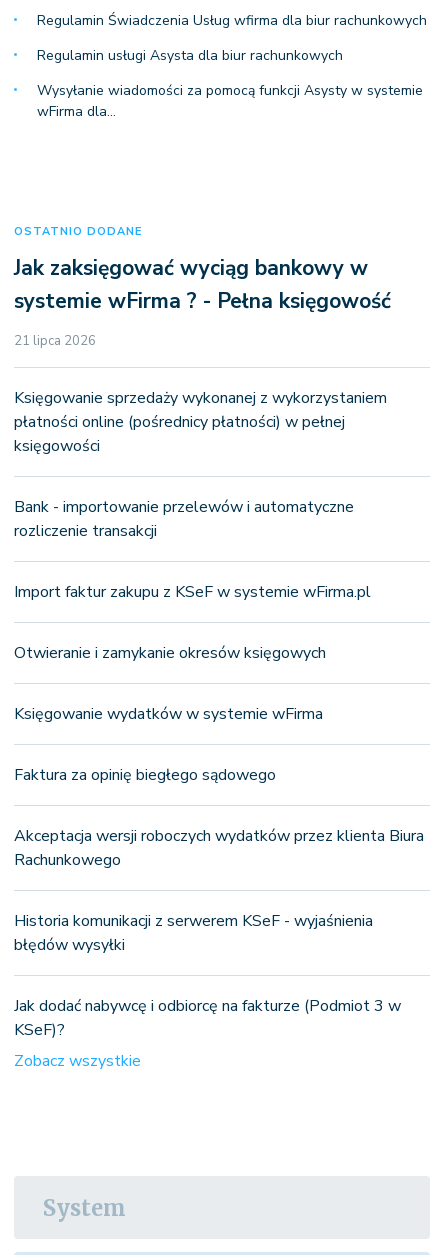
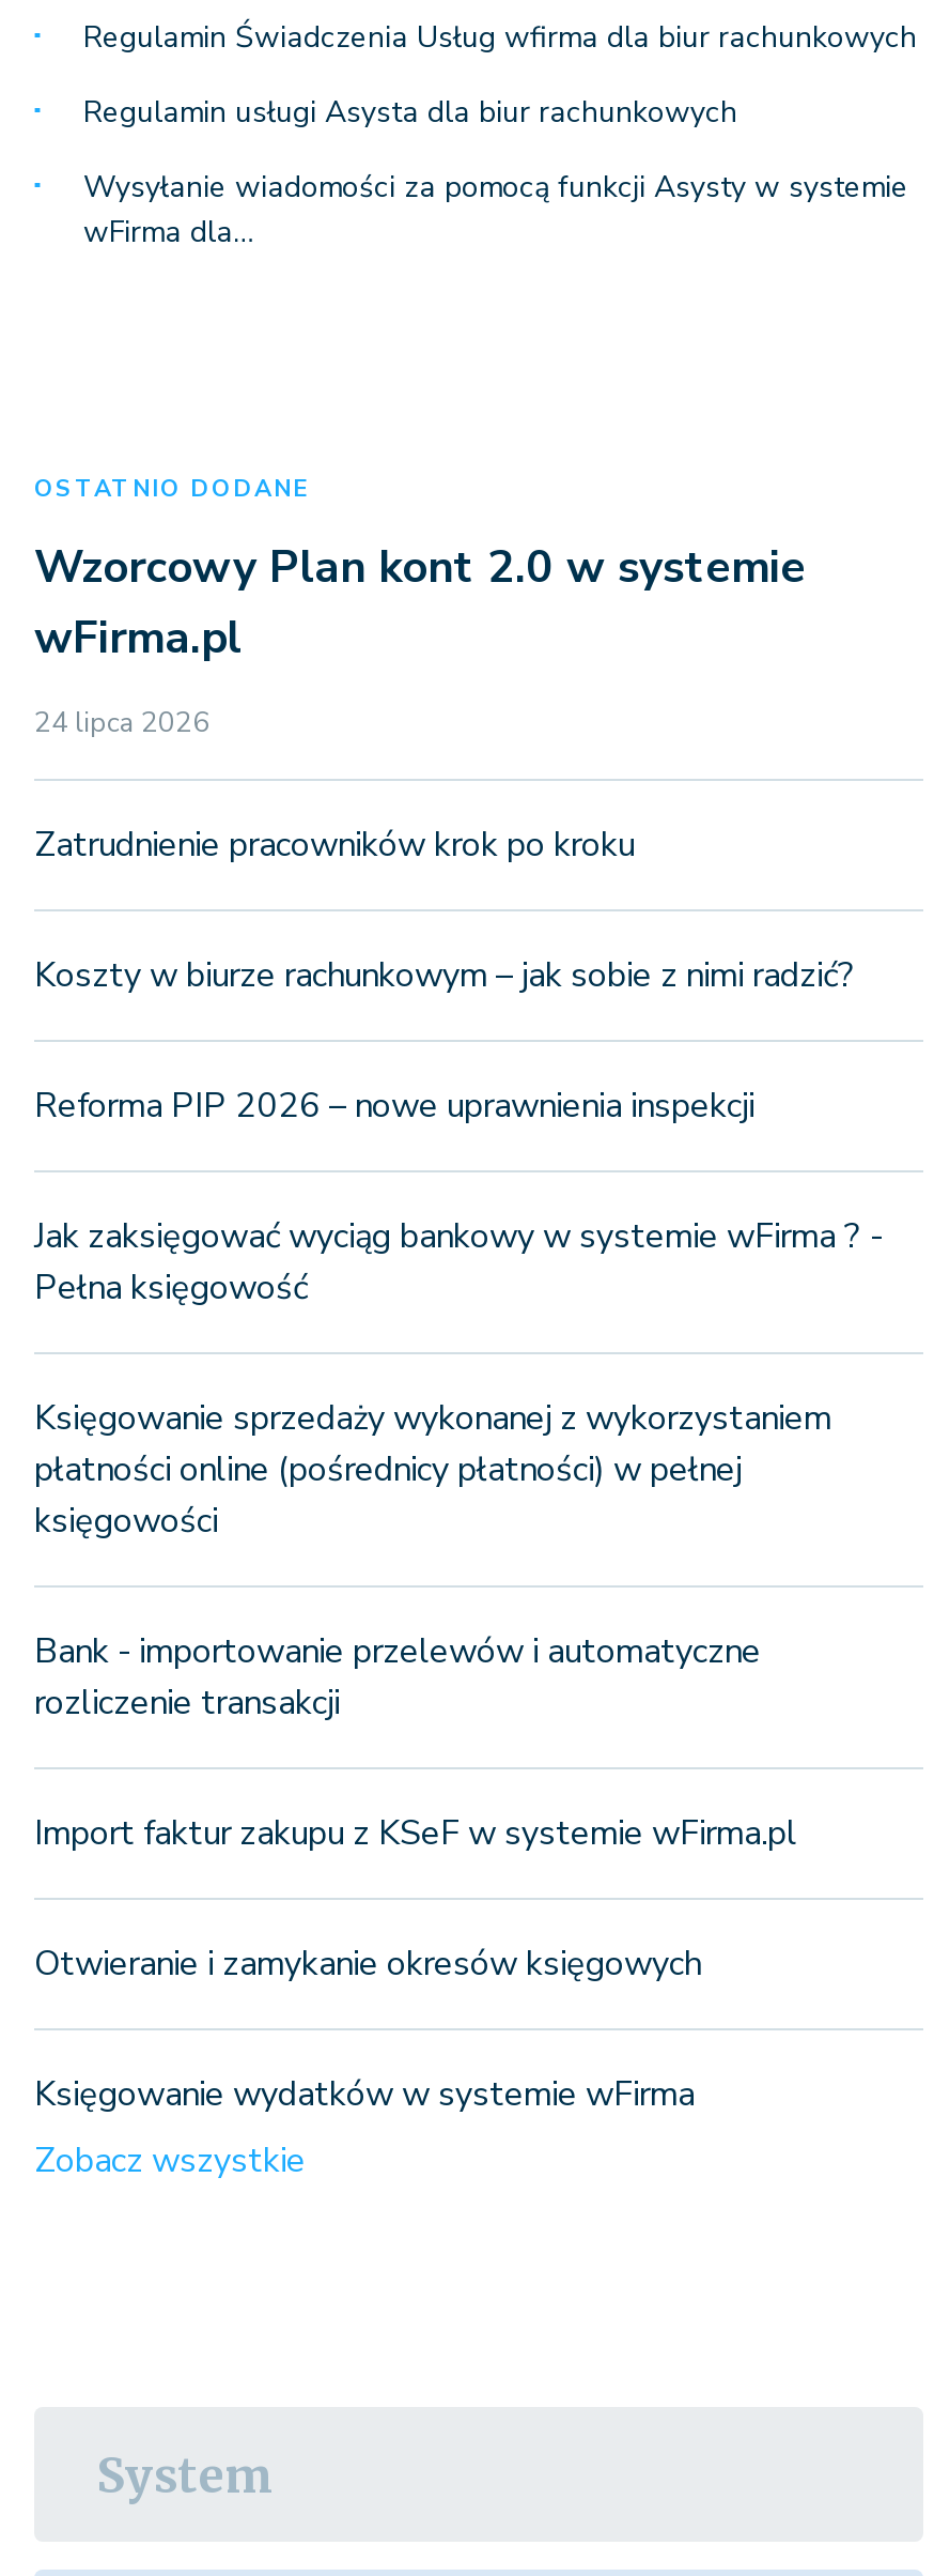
[14,254,391,350] Jak zaksięgować wyciąg bankowy w | systemie wFirma ? - Pełna księgowość | 21 lipca 2026 -> [34,538,883,1312] Wzorcowy Plan kont 2.0 w systemie | wFirma.pl | 24 lipca 2026 | Zatrudnienie pracowników krok po kroku | Koszty w biurze rachunkowym – jak sobie z nimi radzić? | Reforma PIP 2026 – nowe uprawnienia inspekcji | Jak zaksięgować wyciąg bankowy w systemie wFirma ? - | Pełna księgowość
moved [14,387,387,725] -> [34,1396,831,2119]: Księgowanie sprzedaży wykonanej z wykorzystaniem | płatności online (pośrednicy płatności) w pełnej | księgowości | Bank - importowanie przelewów i automatyczne | rozliczenie transakcji | Import faktur zakupu z KSeF w systemie wFirma.pl | Otwieranie i zamykanie okresów księgowych | Księgowanie wydatków w systemie wFirma
[14,764,424,1041] Faktura za opinię biegłego sądowego | Akceptacja wersji roboczych wydatków przez klienta Biura | Rachunkowego | Historia komunikacji z serwerem KSeF - wyjaśnienia | błędów wysyłki | Jak dodać nabywcę i odbiorcę na fakturze (Podmiot 3 w | KSeF)? -> none

